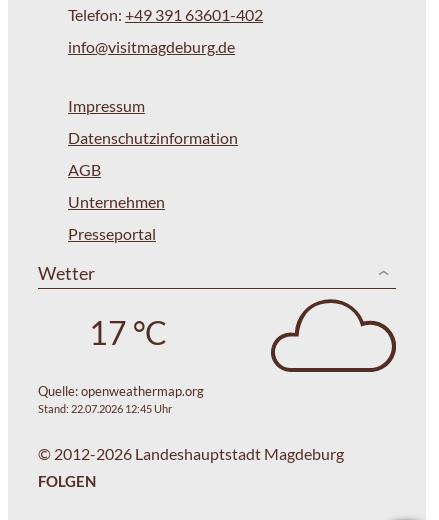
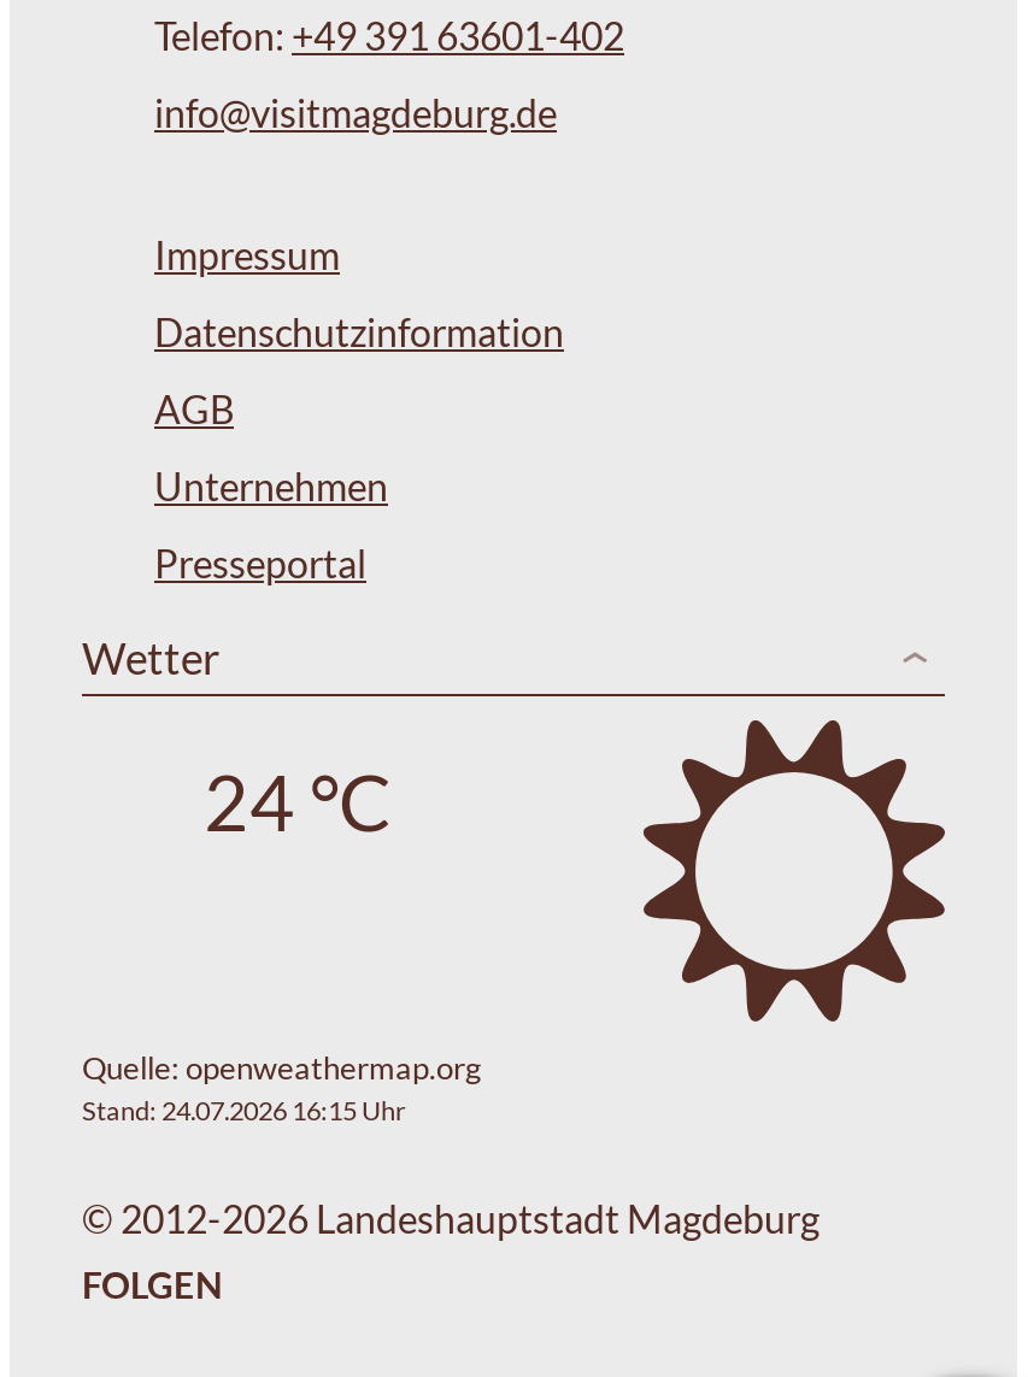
[270,298,397,373] [image] -> [641,718,947,1022] [image]
[88,312,166,351] 17 °C -> [204,753,392,847] 24 °C
[38,402,172,415] Stand: 22.07.2026 12:45 Uhr -> [82,1093,405,1125] Stand: 24.07.2026 16:15 Uhr

